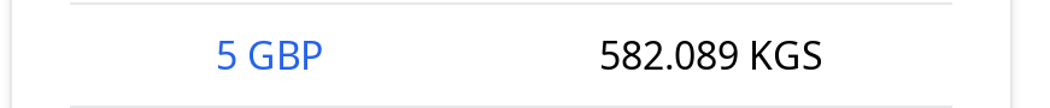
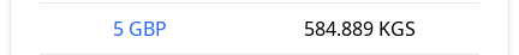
[599,29,823,82] 582.089 KGS -> [303,16,415,42] 584.889 KGS

